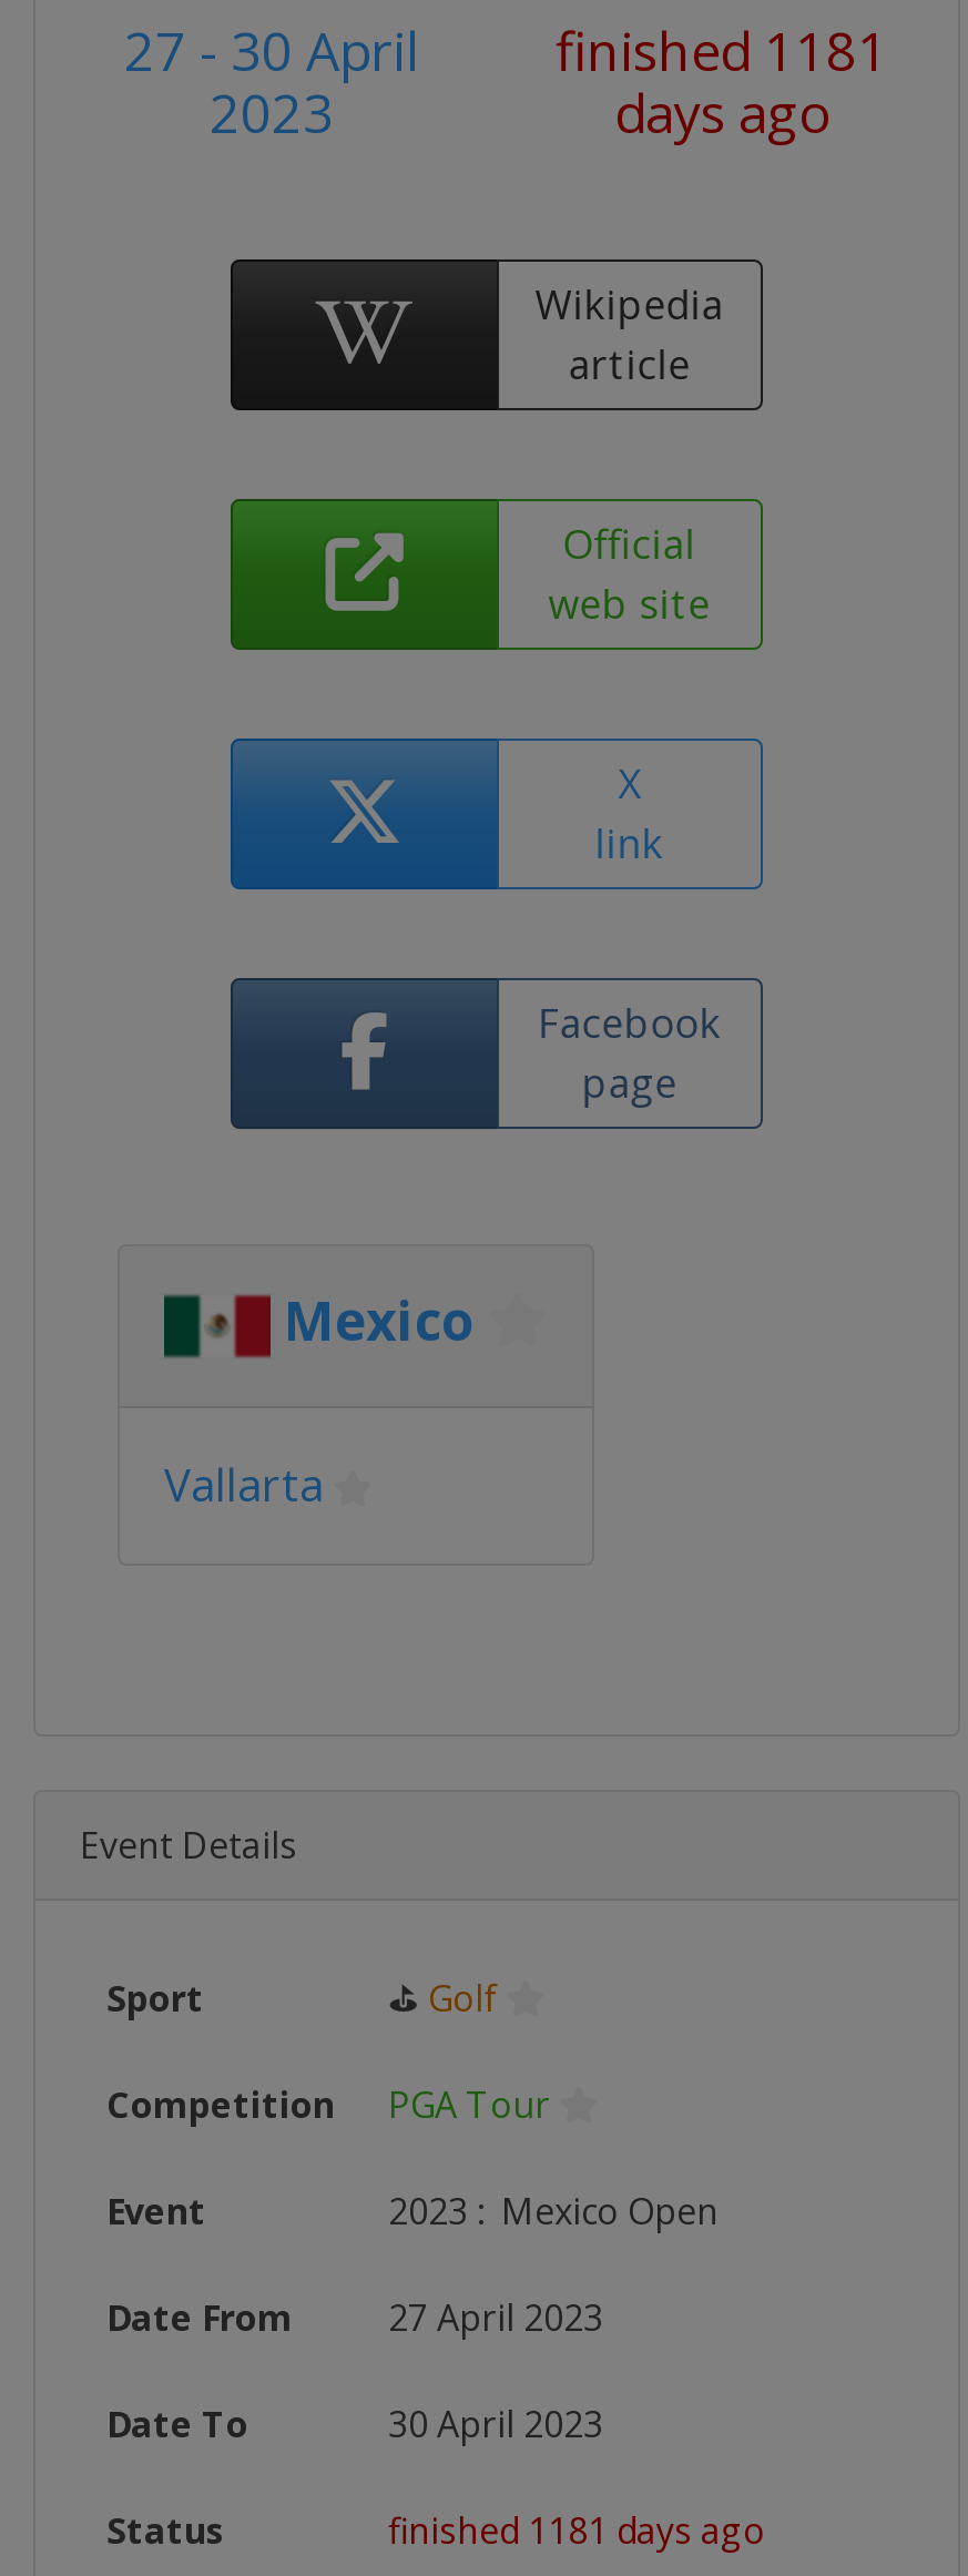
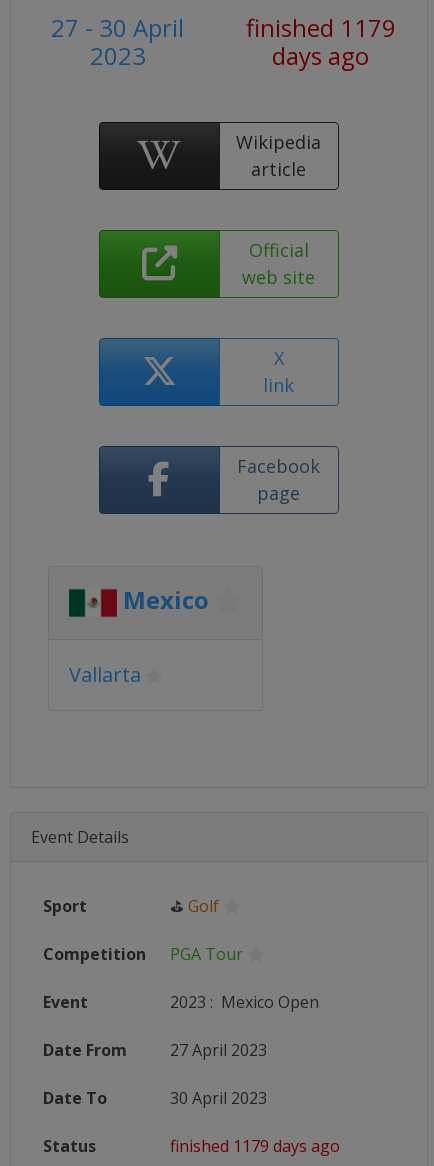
[124,13,888,86] 27 - 30 April finished 1181 -> [51,11,395,44] 27 - 30 April finished 1179
[388,2506,765,2555] finished 1181 days ago -> [170,1135,340,1157] finished 1179 days ago

